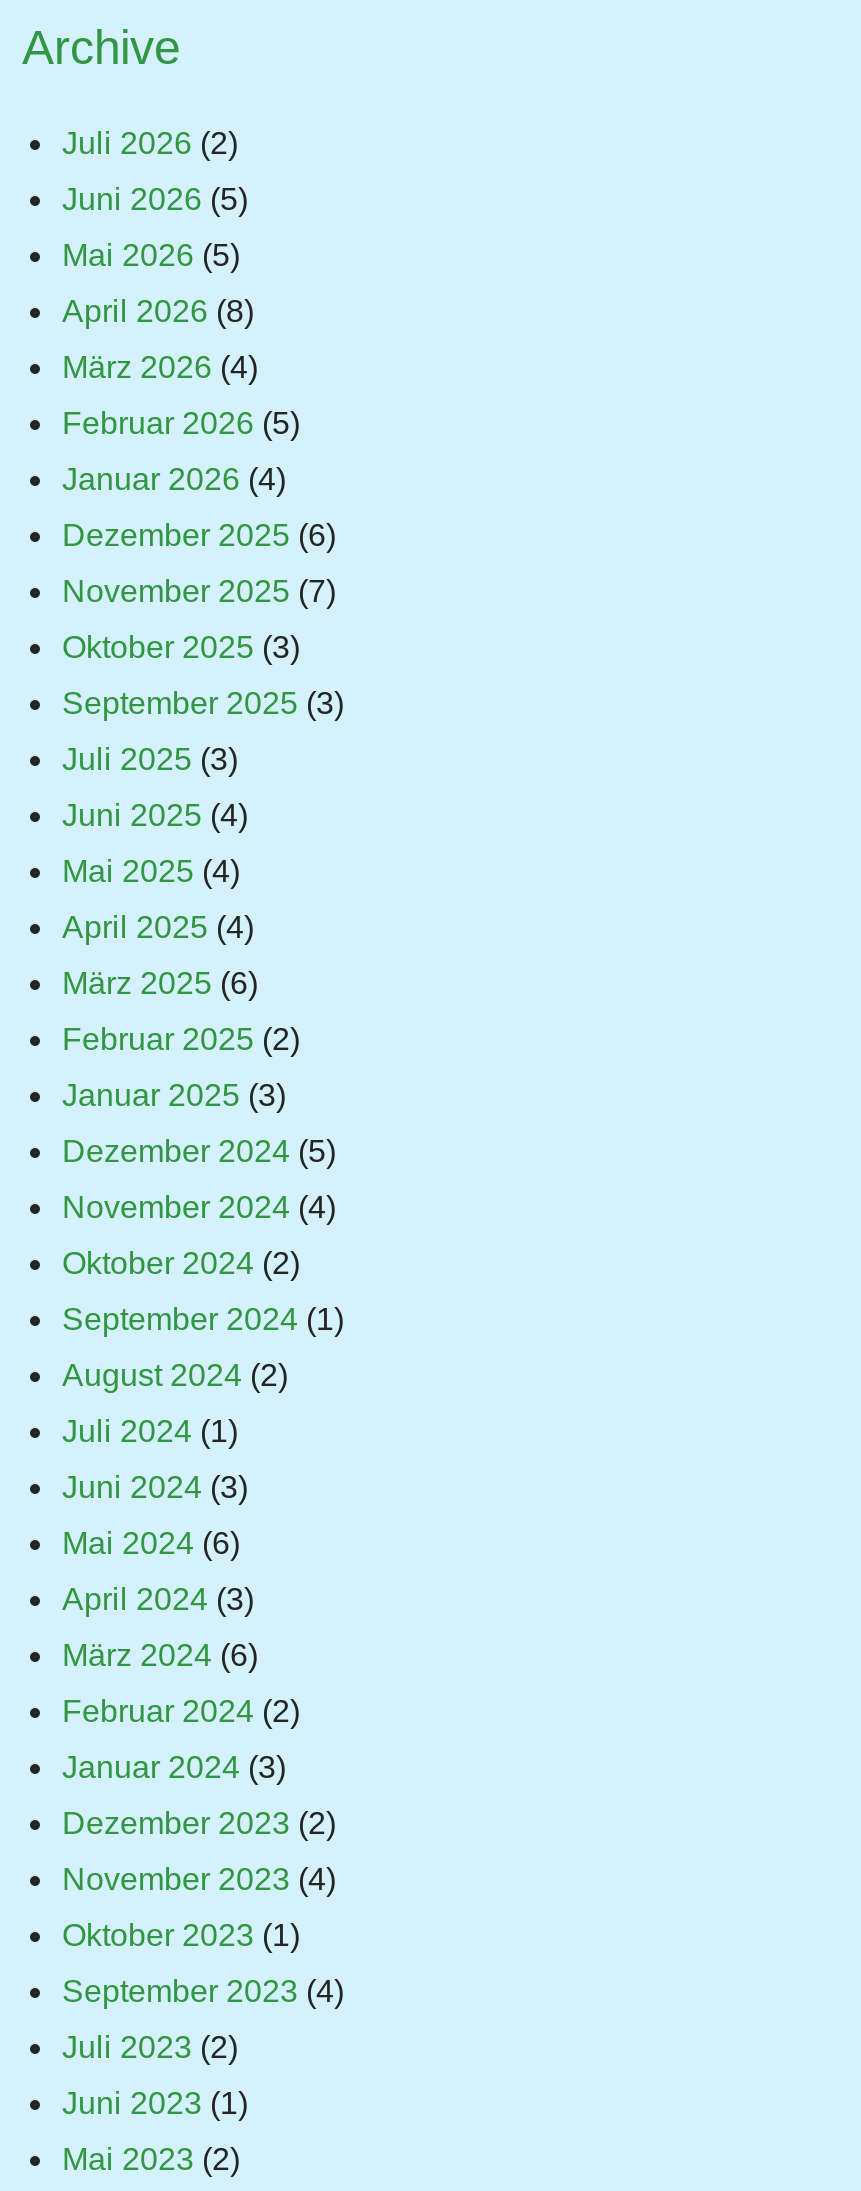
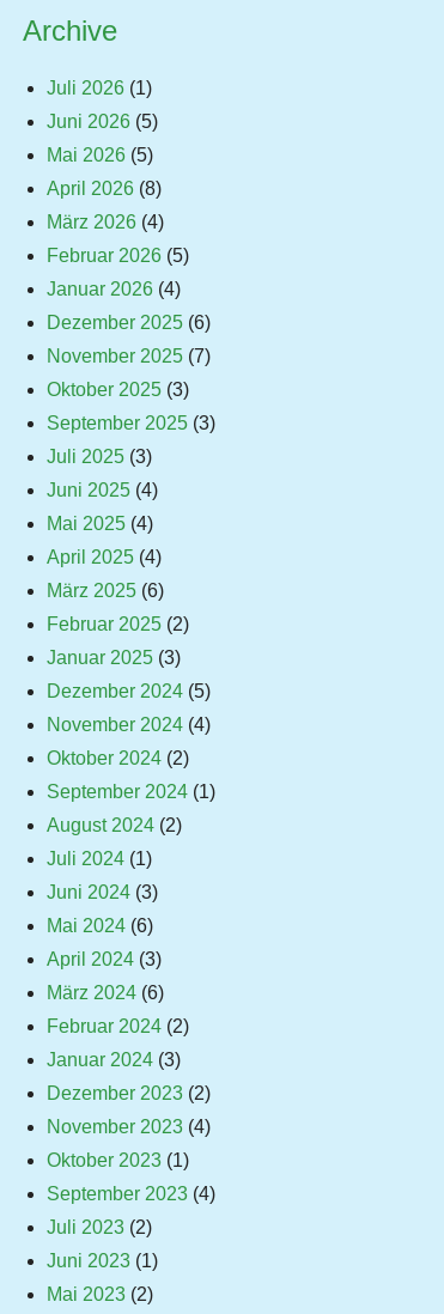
[62,127,238,161] Juli 2026 (2) -> [47,78,152,99] Juli 2026 (1)

